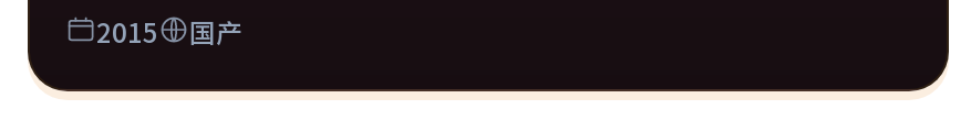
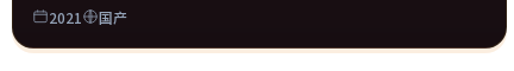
[96,11,242,49] 2015 国产 -> [49,7,127,27] 2021 国产

